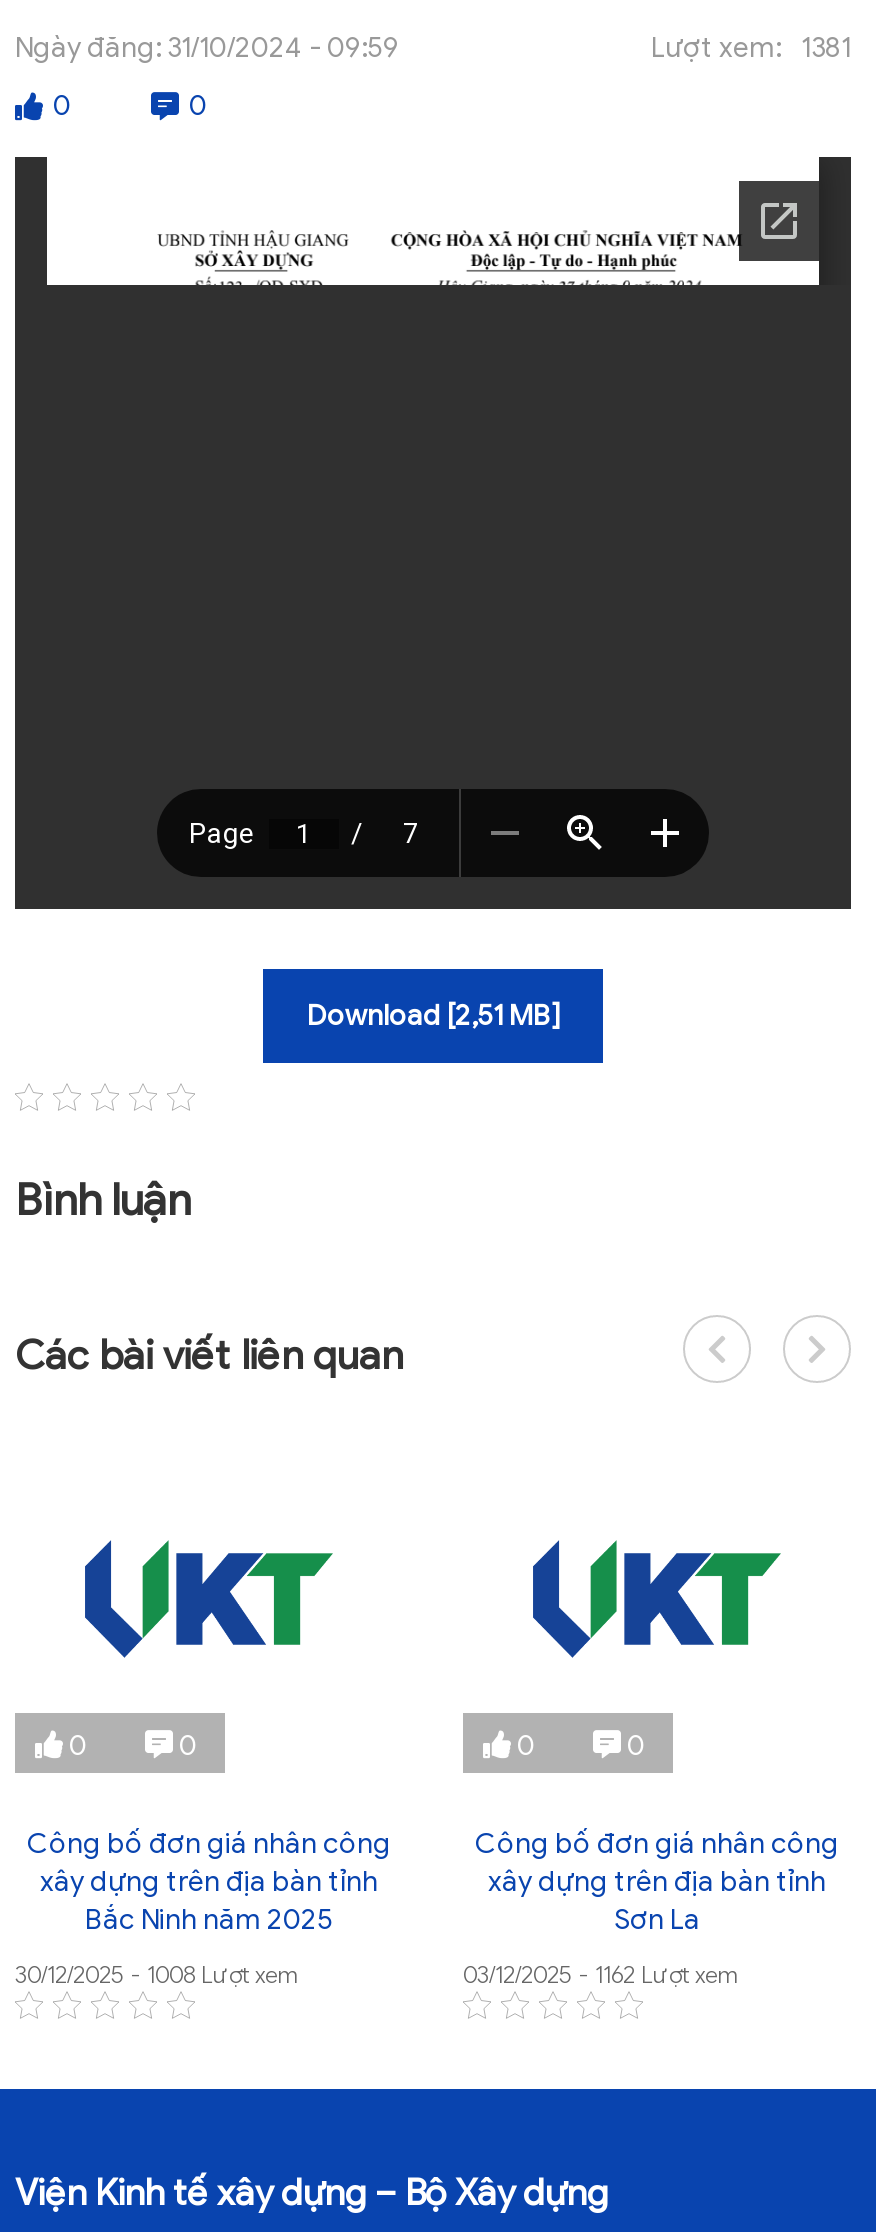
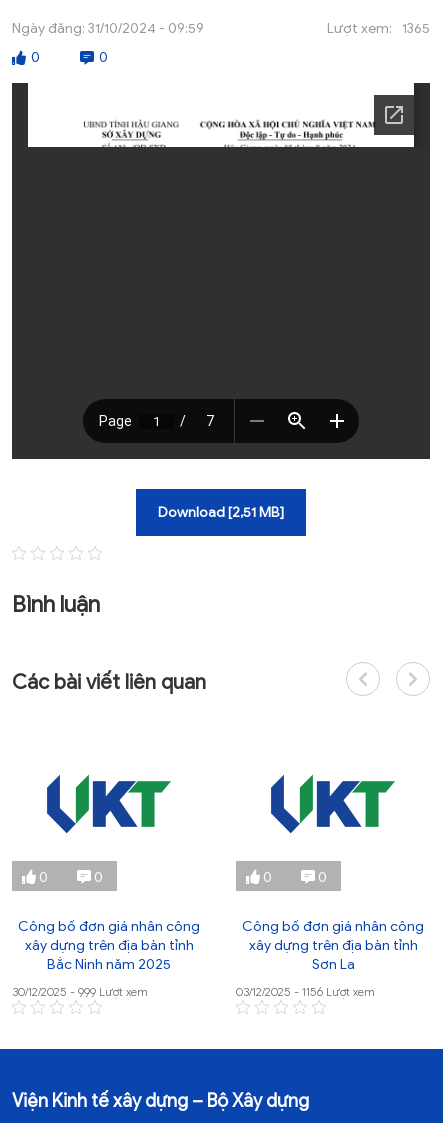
[651,31,851,65] Lượt xem: 1381 -> [327,20,430,37] Lượt xem: 1365
[15,1959,299,1989] 30/12/2025 - 1008 Lượt xem -> [12,984,148,999] 30/12/2025 - 999 Lượt xem
[463,1959,739,1989] 03/12/2025 - 1162 Lượt xem -> [236,984,375,999] 03/12/2025 - 1156 Lượt xem

